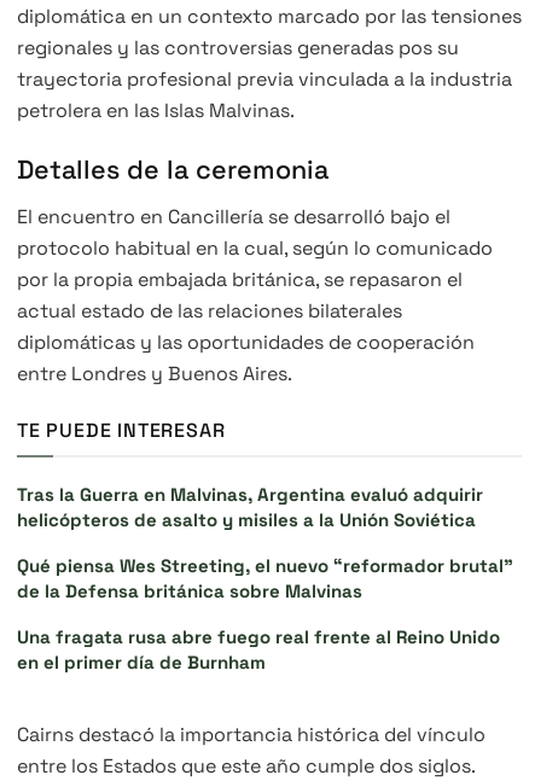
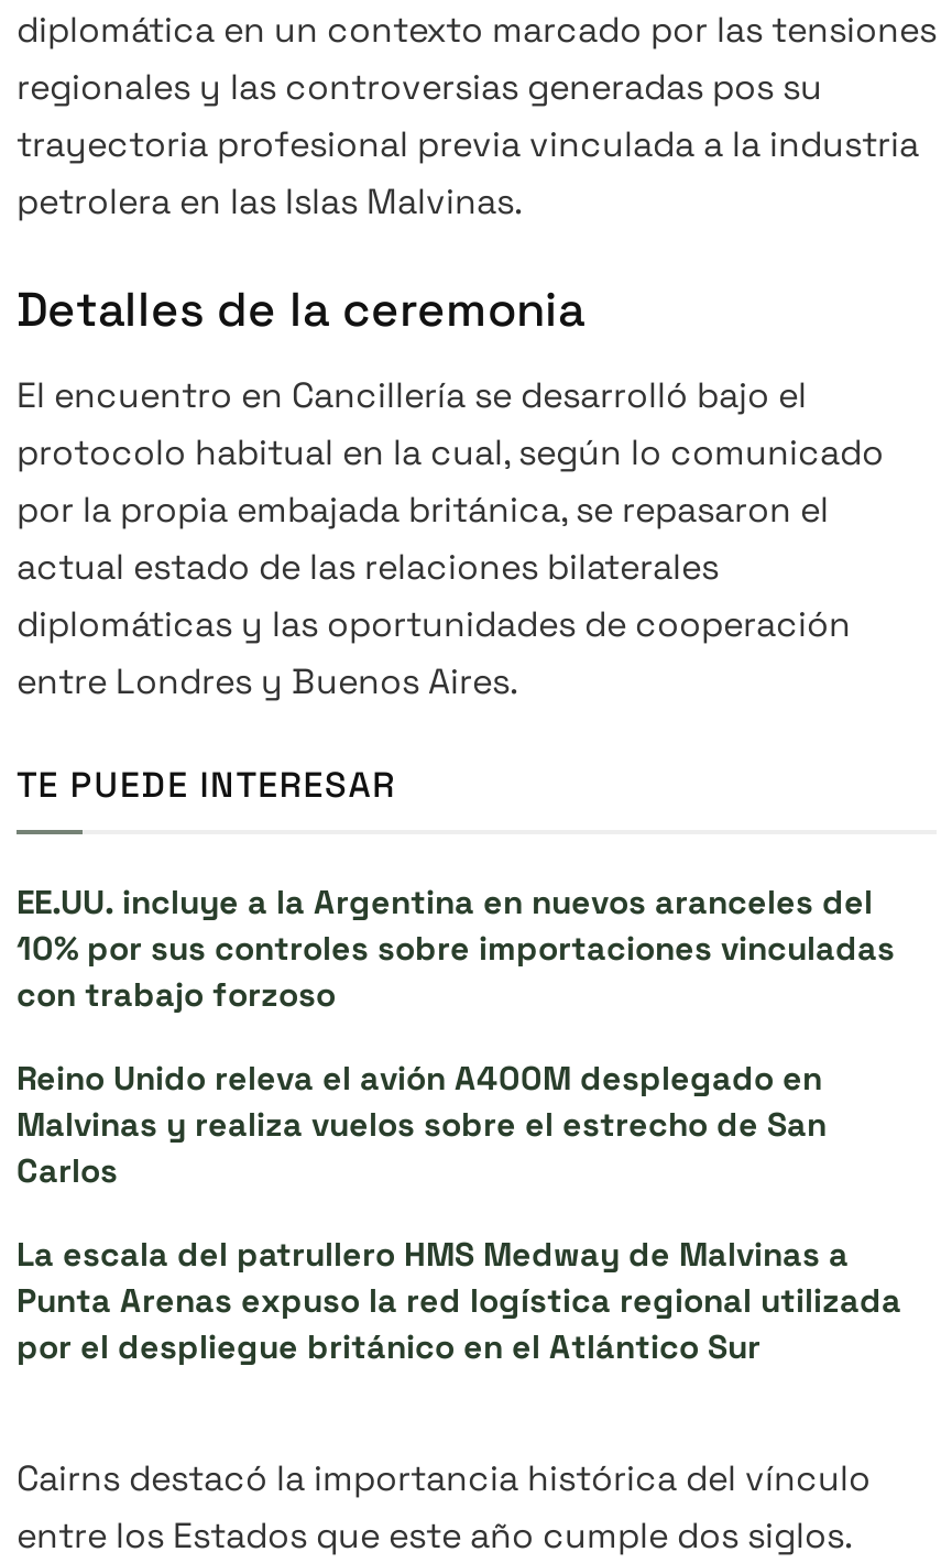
[17,483,483,531] Tras la Guerra en Malvinas, Argentina evaluó adquirir | helicópteros de asalto y misiles a la Unión Soviética -> [17,880,895,1015] EE.UU. incluye a la Argentina en nuevos aranceles del | 10% por sus controles sobre importaciones vinculadas | con trabajo forzoso
[17,554,513,602] Qué piensa Wes Streeting, el nuevo “reformador brutal” | de la Defensa británica sobre Malvinas -> [17,1056,827,1191] Reino Unido releva el avión A400M desplegado en | Malvinas y realiza vuelos sobre el estrecho de San | Carlos
[17,625,500,673] Una fragata rusa abre fuego real frente al Reino Unido | en el primer día de Burnham -> [17,1233,901,1367] La escala del patrullero HMS Medway de Malvinas a | Punta Arenas expuso la red logística regional utilizada | por el despliegue británico en el Atlántico Sur

